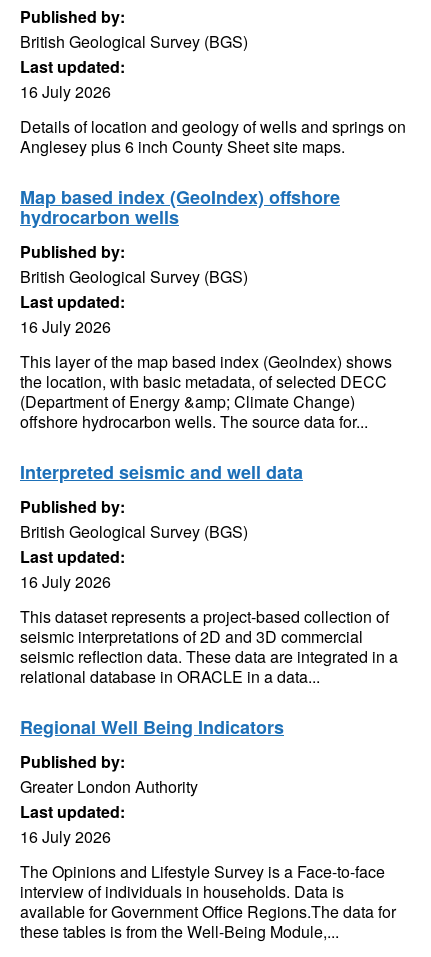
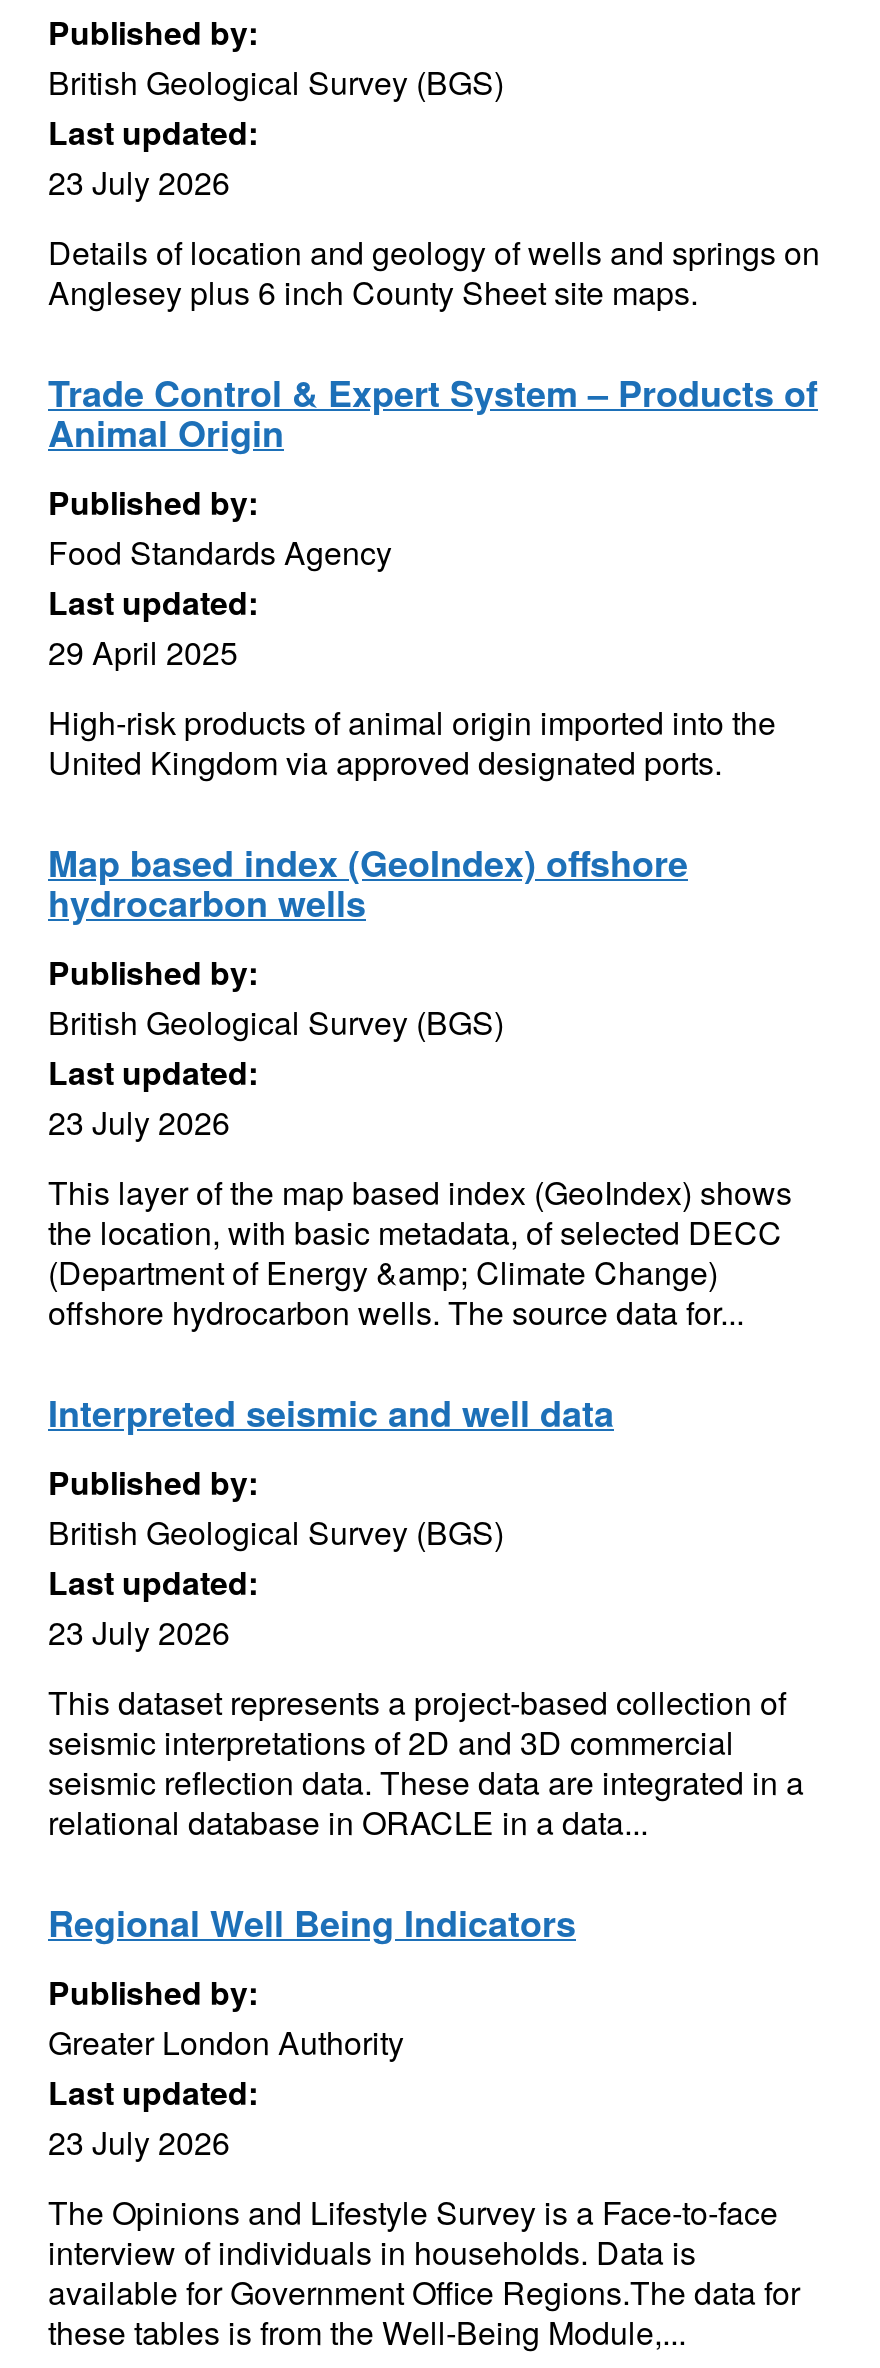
[20,80,111,103] 16 July 2026 -> [48,159,230,205] 23 July 2026
none -> [48,367,818,785] Trade Control & Expert System – Products of | Animal Origin | Published by: | Food Standards Agency | Last updated: | 29 April 2025 | High-risk products of animal origin imported into the | United Kingdom via approved designated ports.
[20,315,111,338] 16 July 2026 -> [48,1099,230,1145] 23 July 2026
[20,570,111,593] 16 July 2026 -> [48,1609,230,1655] 23 July 2026
[20,825,111,848] 16 July 2026 -> [48,2119,230,2165] 23 July 2026

